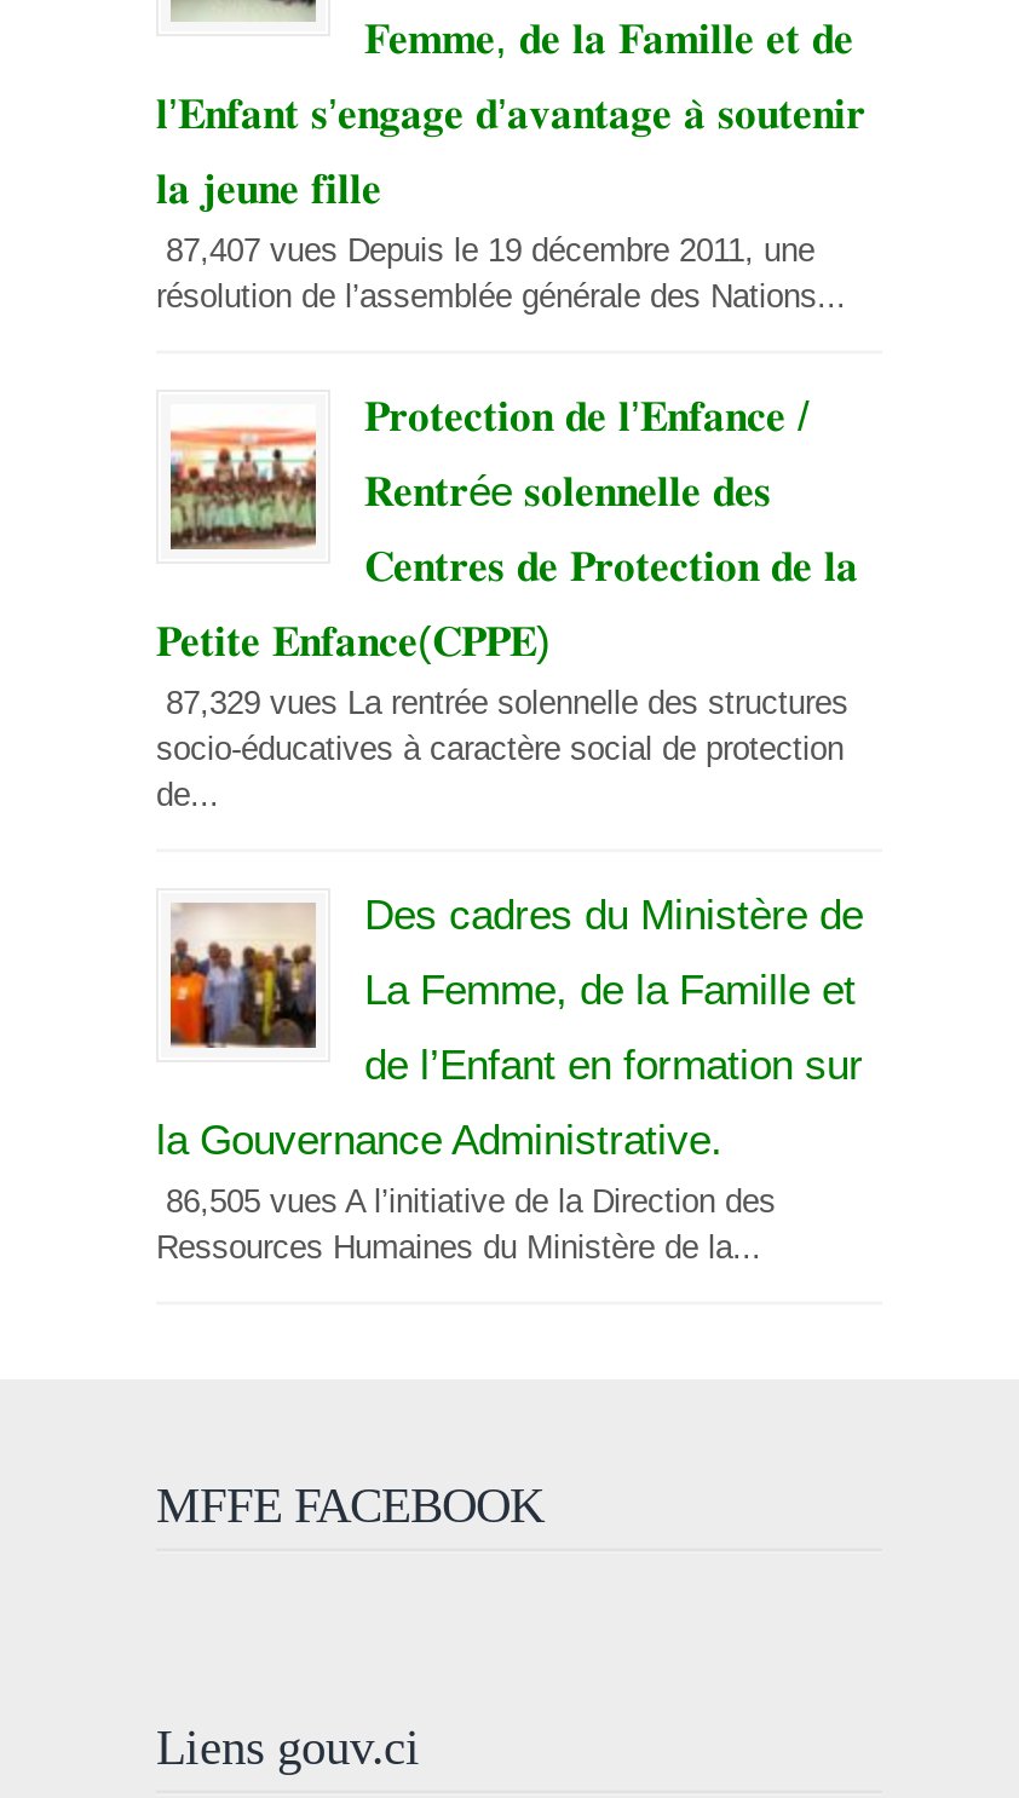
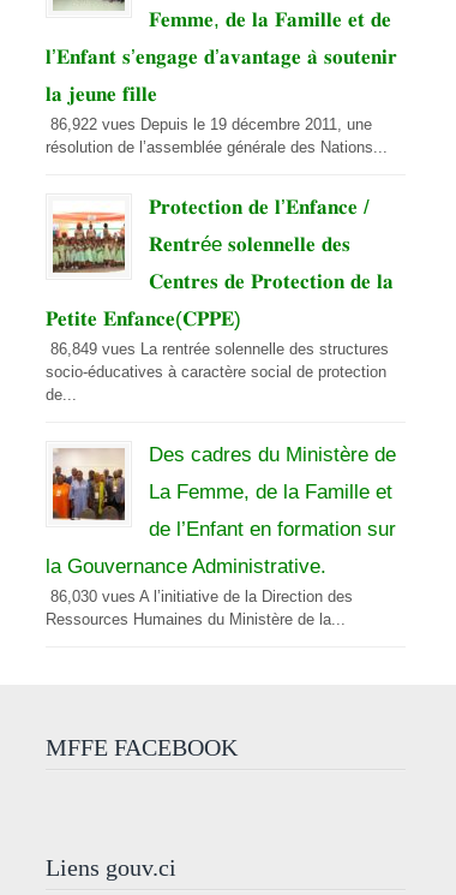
[156,232,814,269] 87,407 vues Depuis le 19 décembre 2011, une -> [46,115,372,133] 86,922 vues Depuis le 19 décembre 2011, une
[156,685,848,721] 87,329 vues La rentrée solennelle des structures -> [46,340,389,358] 86,849 vues La rentrée solennelle des structures
[156,1183,776,1220] 86,505 vues A l’initiative de la Direction des -> [46,587,353,605] 86,030 vues A l’initiative de la Direction des

